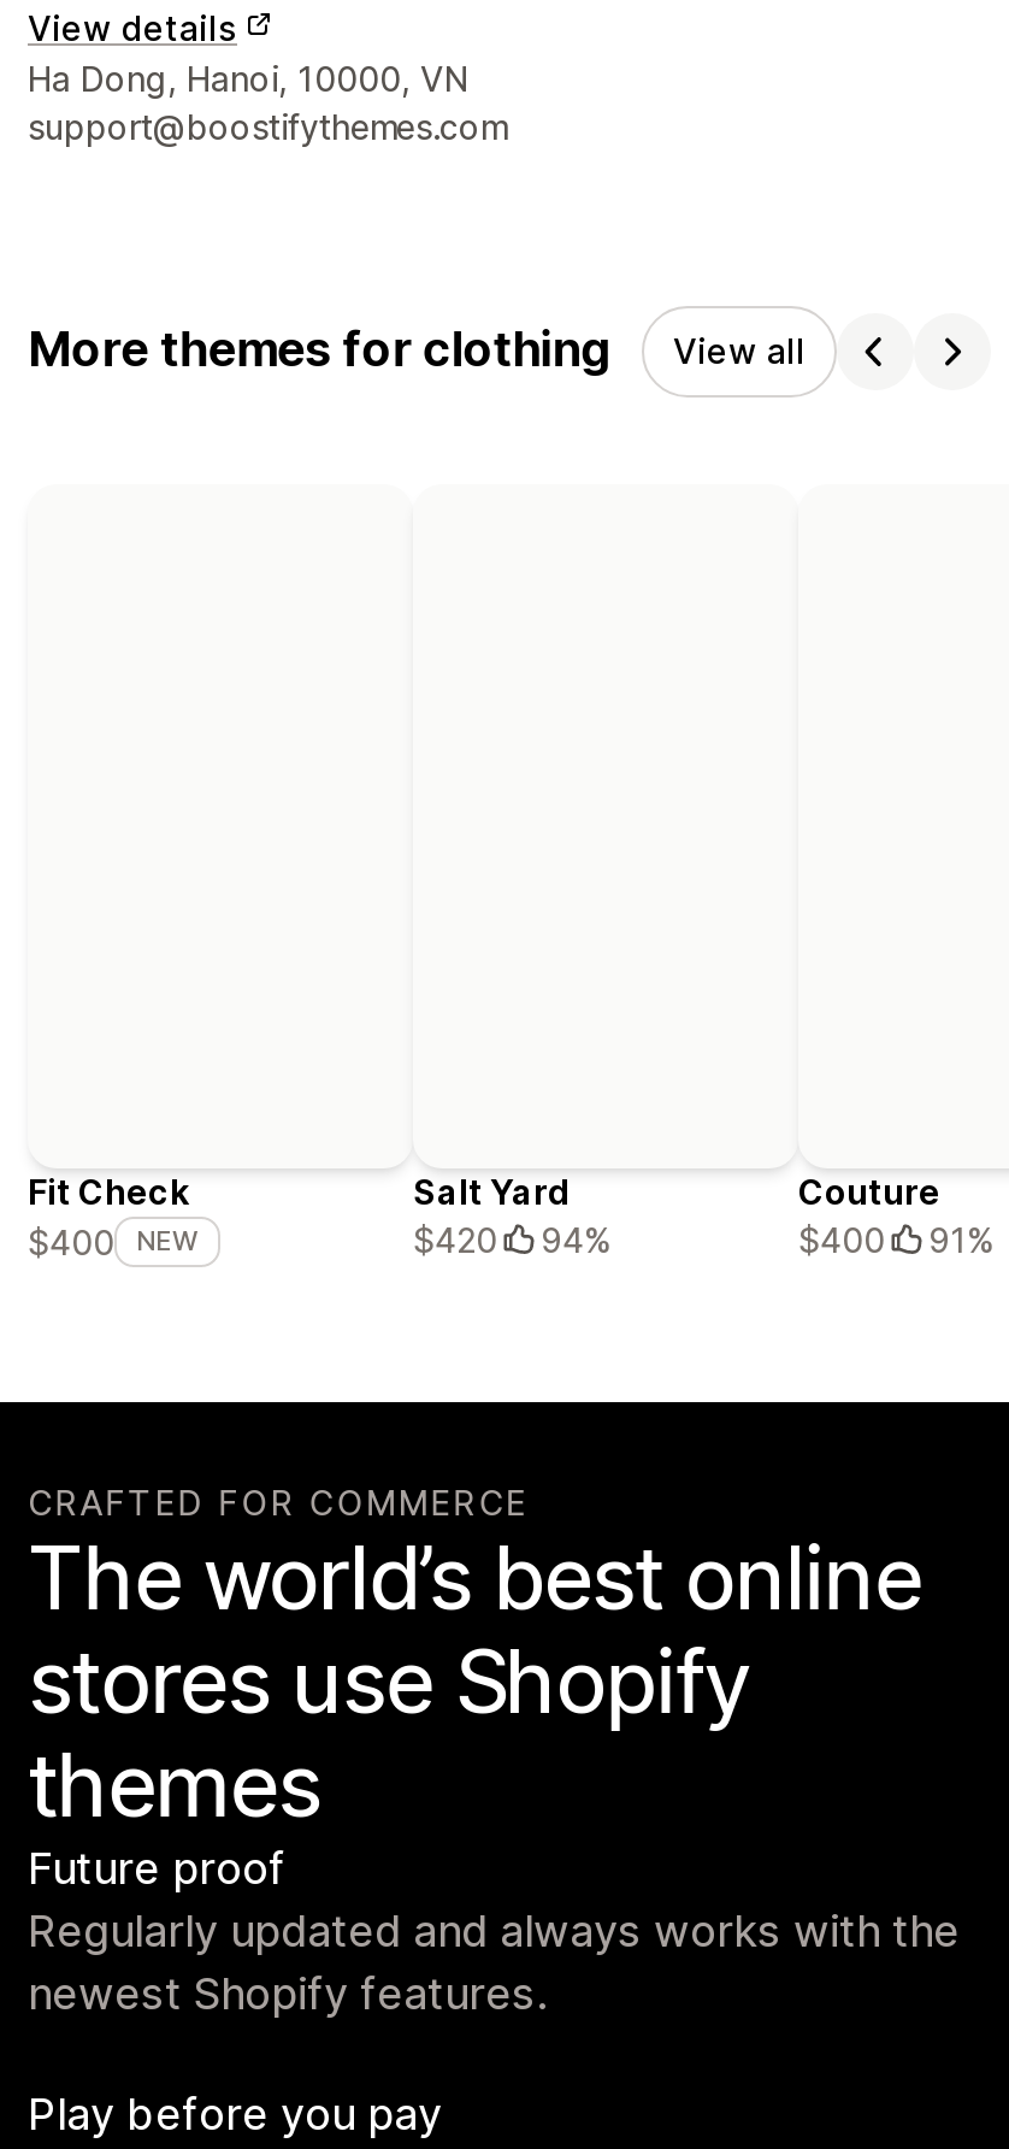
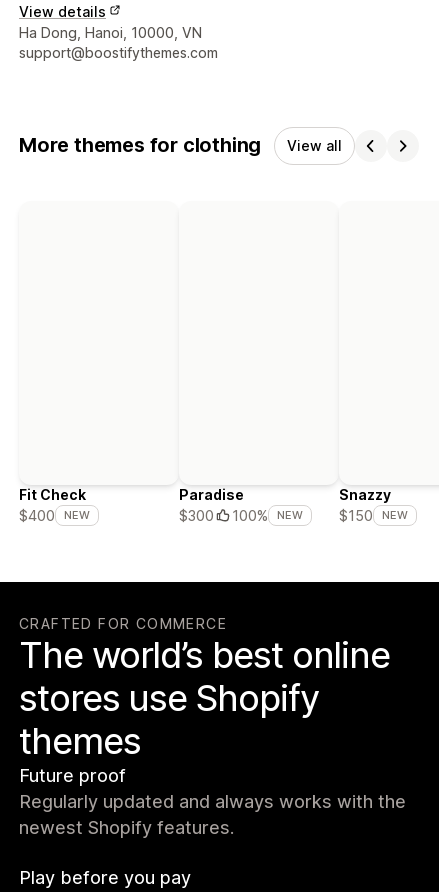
[413,1172,610,1261] Salt Yard | $420 | 94% -> [179,486,303,524] Paradise | $300 | 100% | NEW
[798,1172,993,1261] Couture | $400 | 91% -> [339,486,408,524] Snazzy | $150 | NEW

